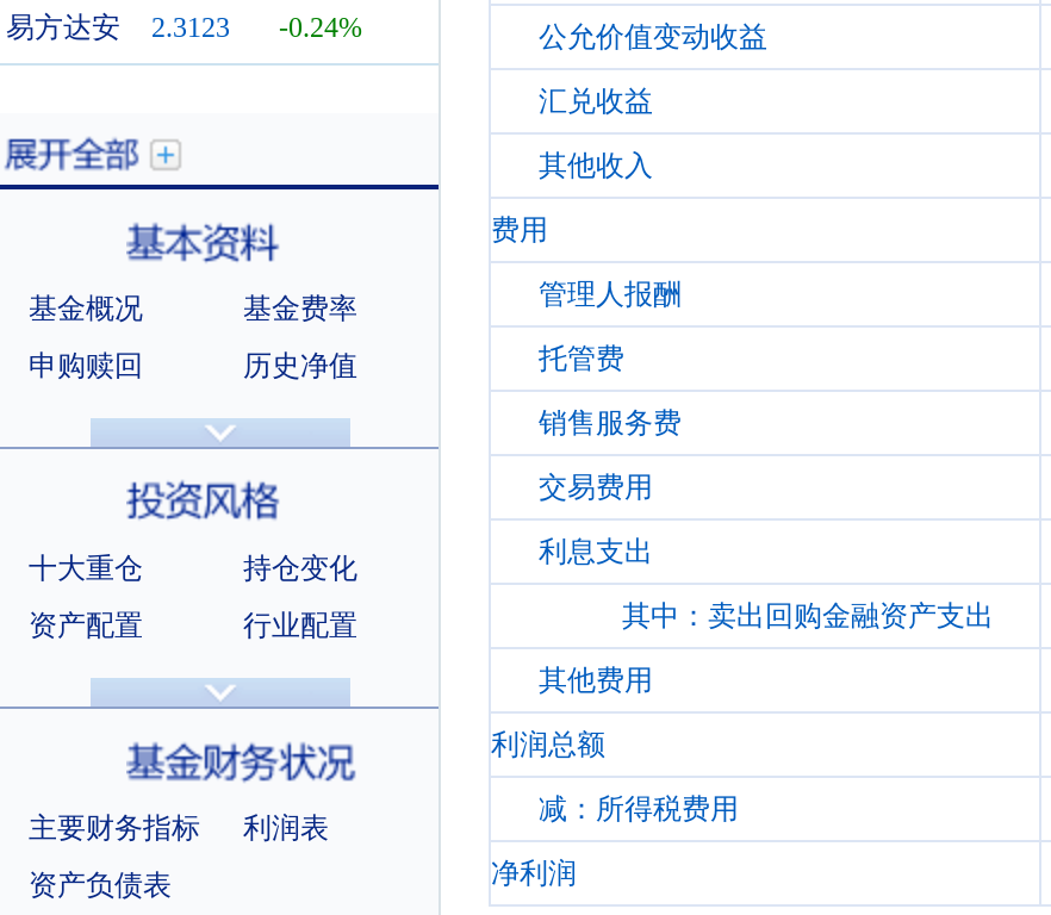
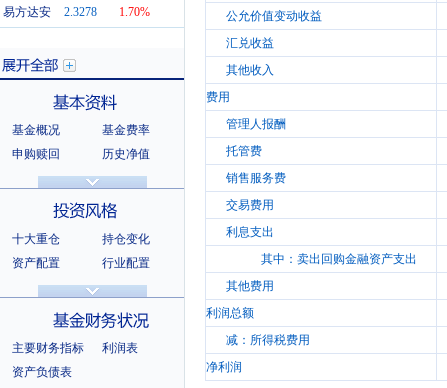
[151,11,230,44] 2.3123 -> [63,5,96,19] 2.3278
[279,11,362,44] -0.24% -> [119,5,150,19] 1.70%

